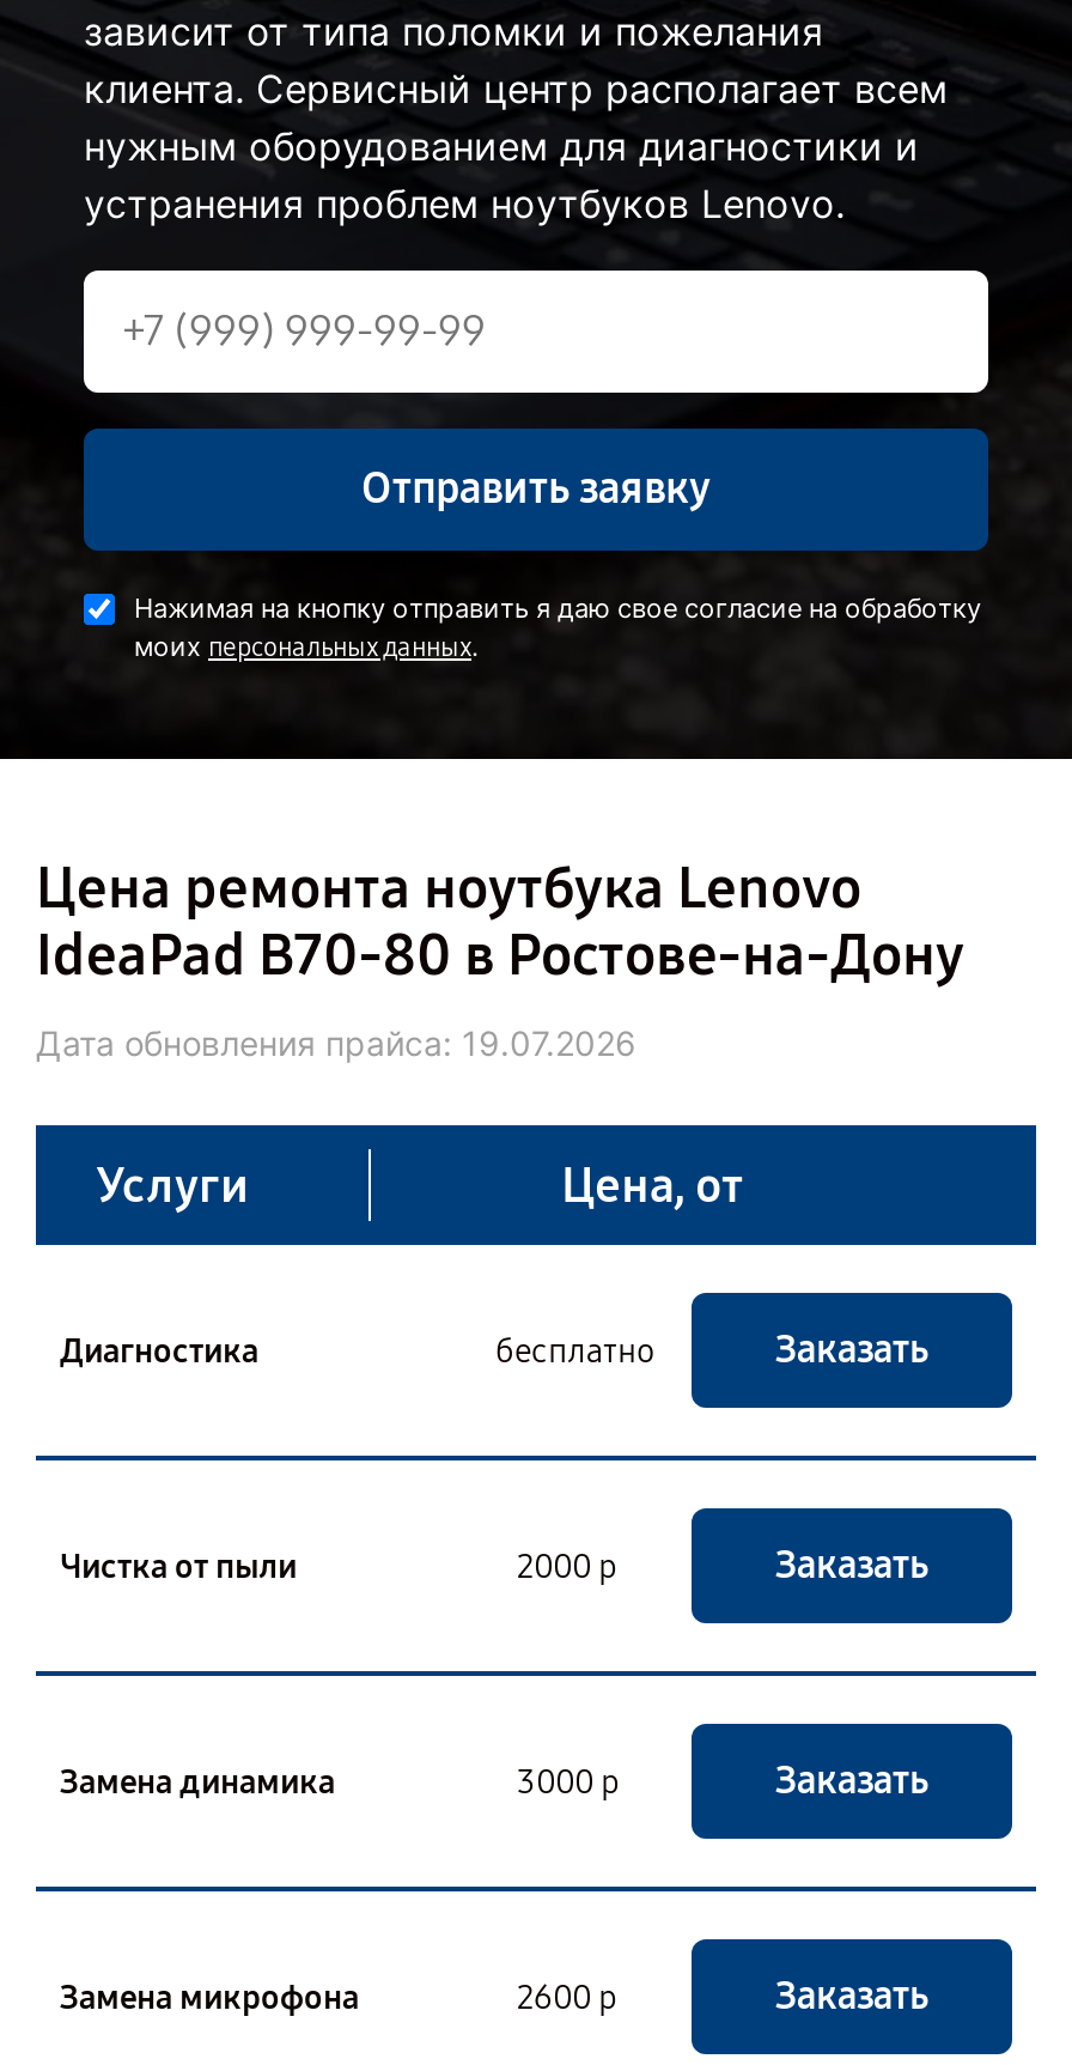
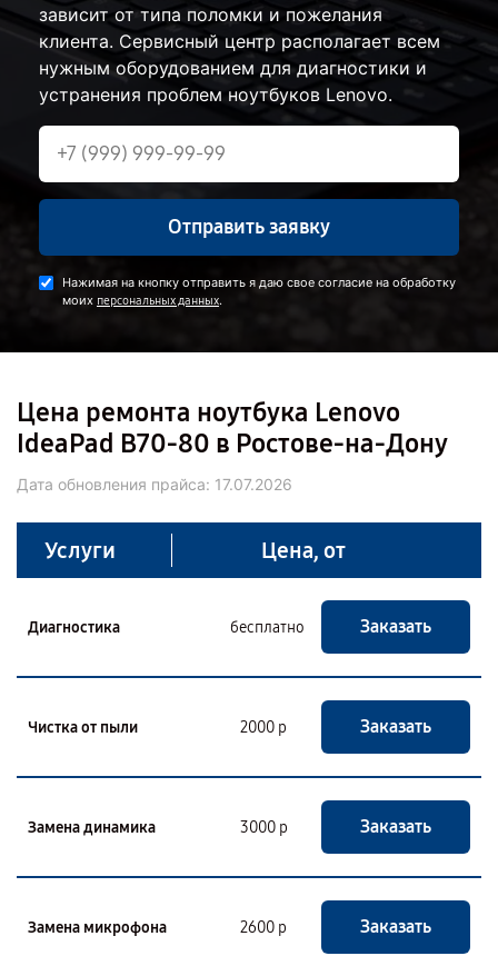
[36,1022,636,1063] Дата обновления прайса: 19.07.2026 -> [17,475,292,494] Дата обновления прайса: 17.07.2026

